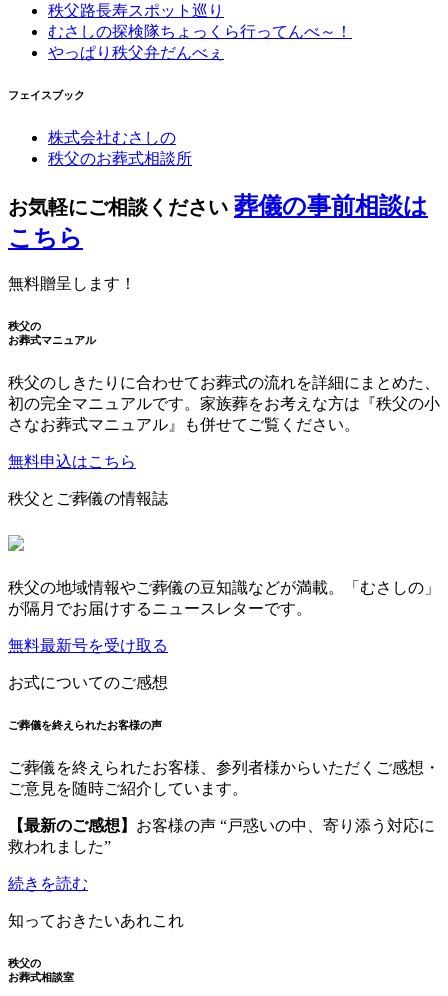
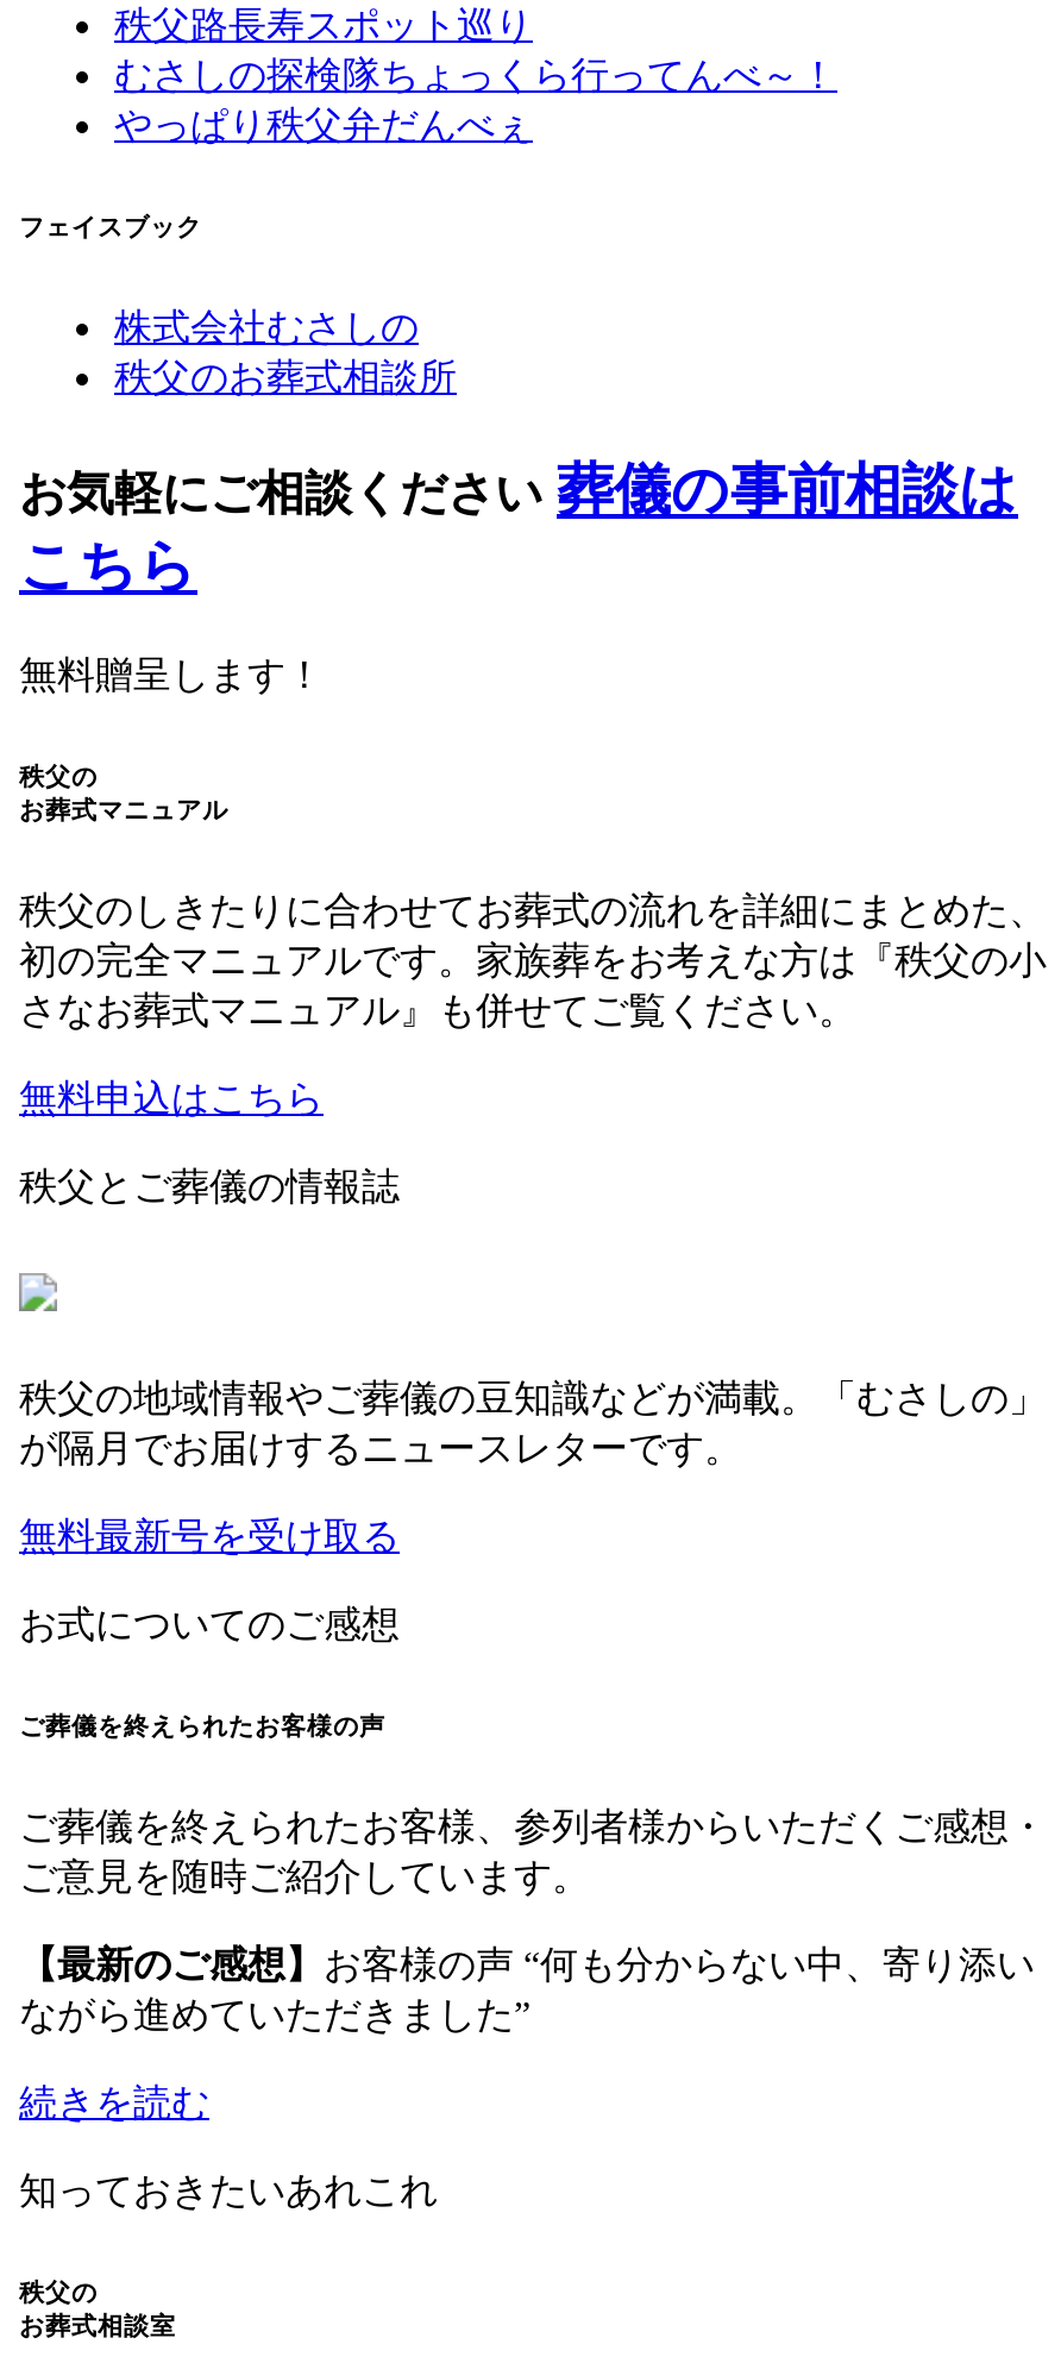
[8,817,435,855] 【最新のご感想】お客様の声 “戸惑いの中、寄り添う対応に | 救われました” -> [19,1944,1035,2034] 【最新のご感想】お客様の声 “何も分からない中、寄り添い | ながら進めていただきました”

